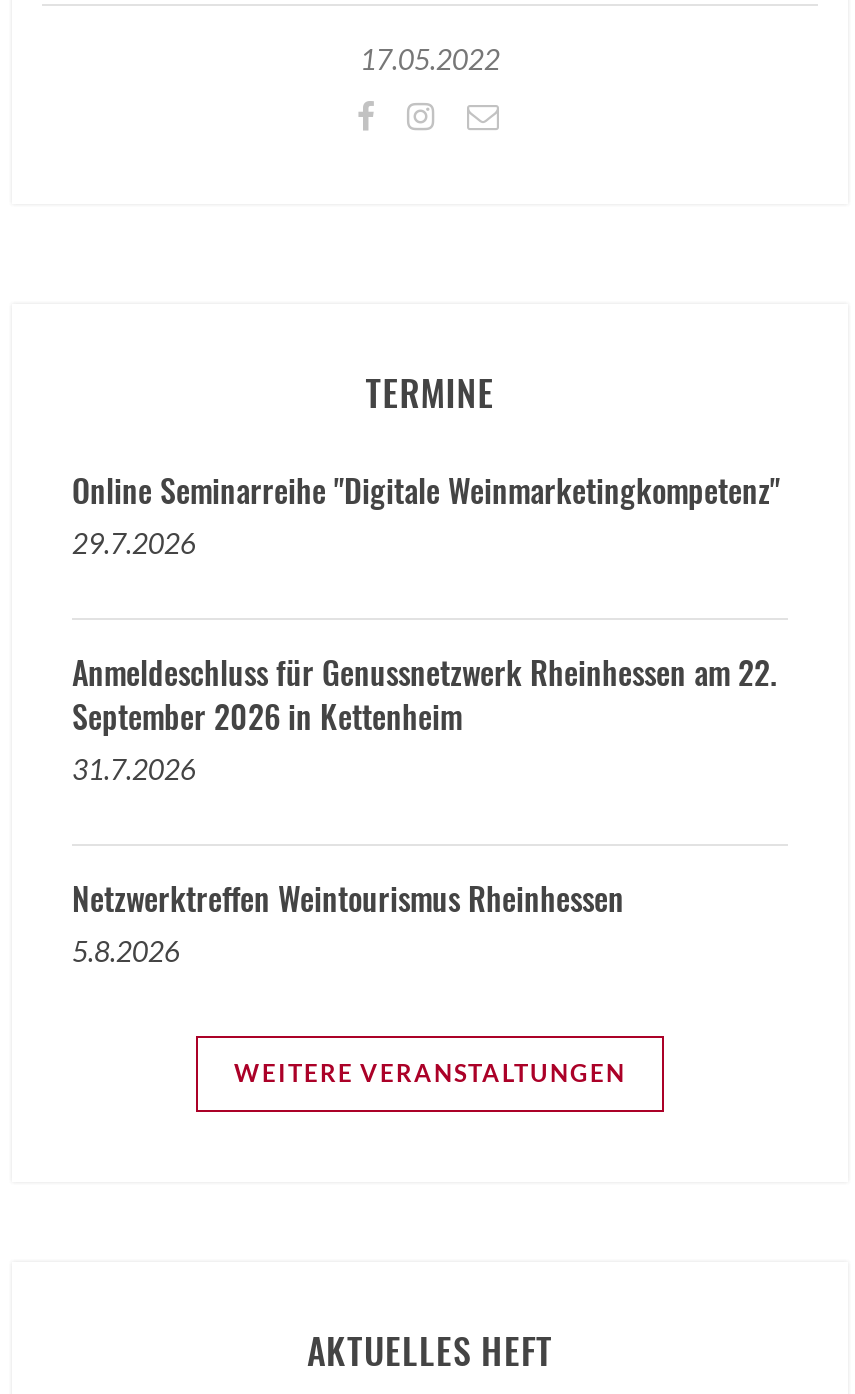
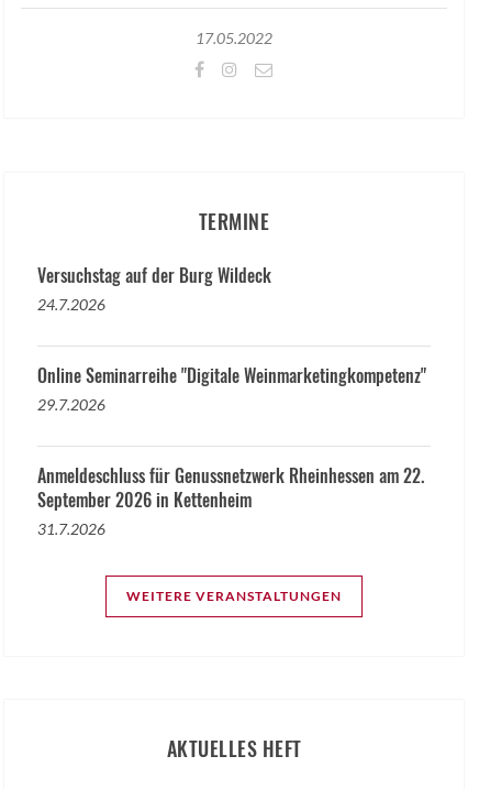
none -> [37,262,271,313] Versuchstag auf der Burg Wildeck | 24.7.2026
moved [72,466,780,786] -> [37,362,426,538]: Online Seminarreihe "Digitale Weinmarketingkompetenz" | 29.7.2026 | Anmeldeschluss für Genussnetzwerk Rheinhessen am 22. | September 2026 in Kettenheim | 31.7.2026
[72,874,624,968] Netzwerktreffen Weintourismus Rheinhessen | 5.8.2026 -> none

